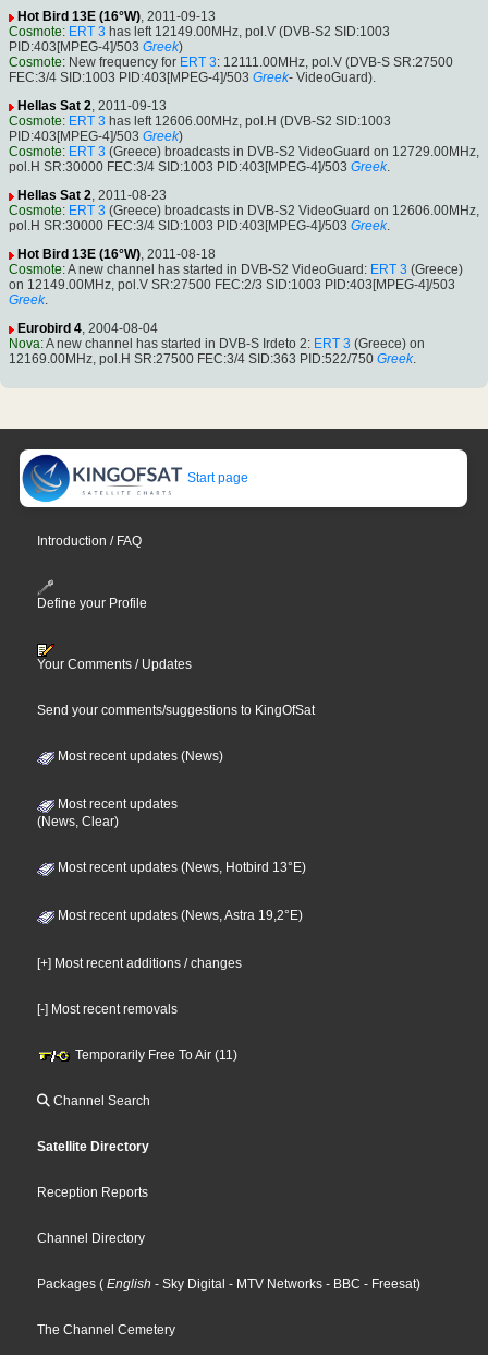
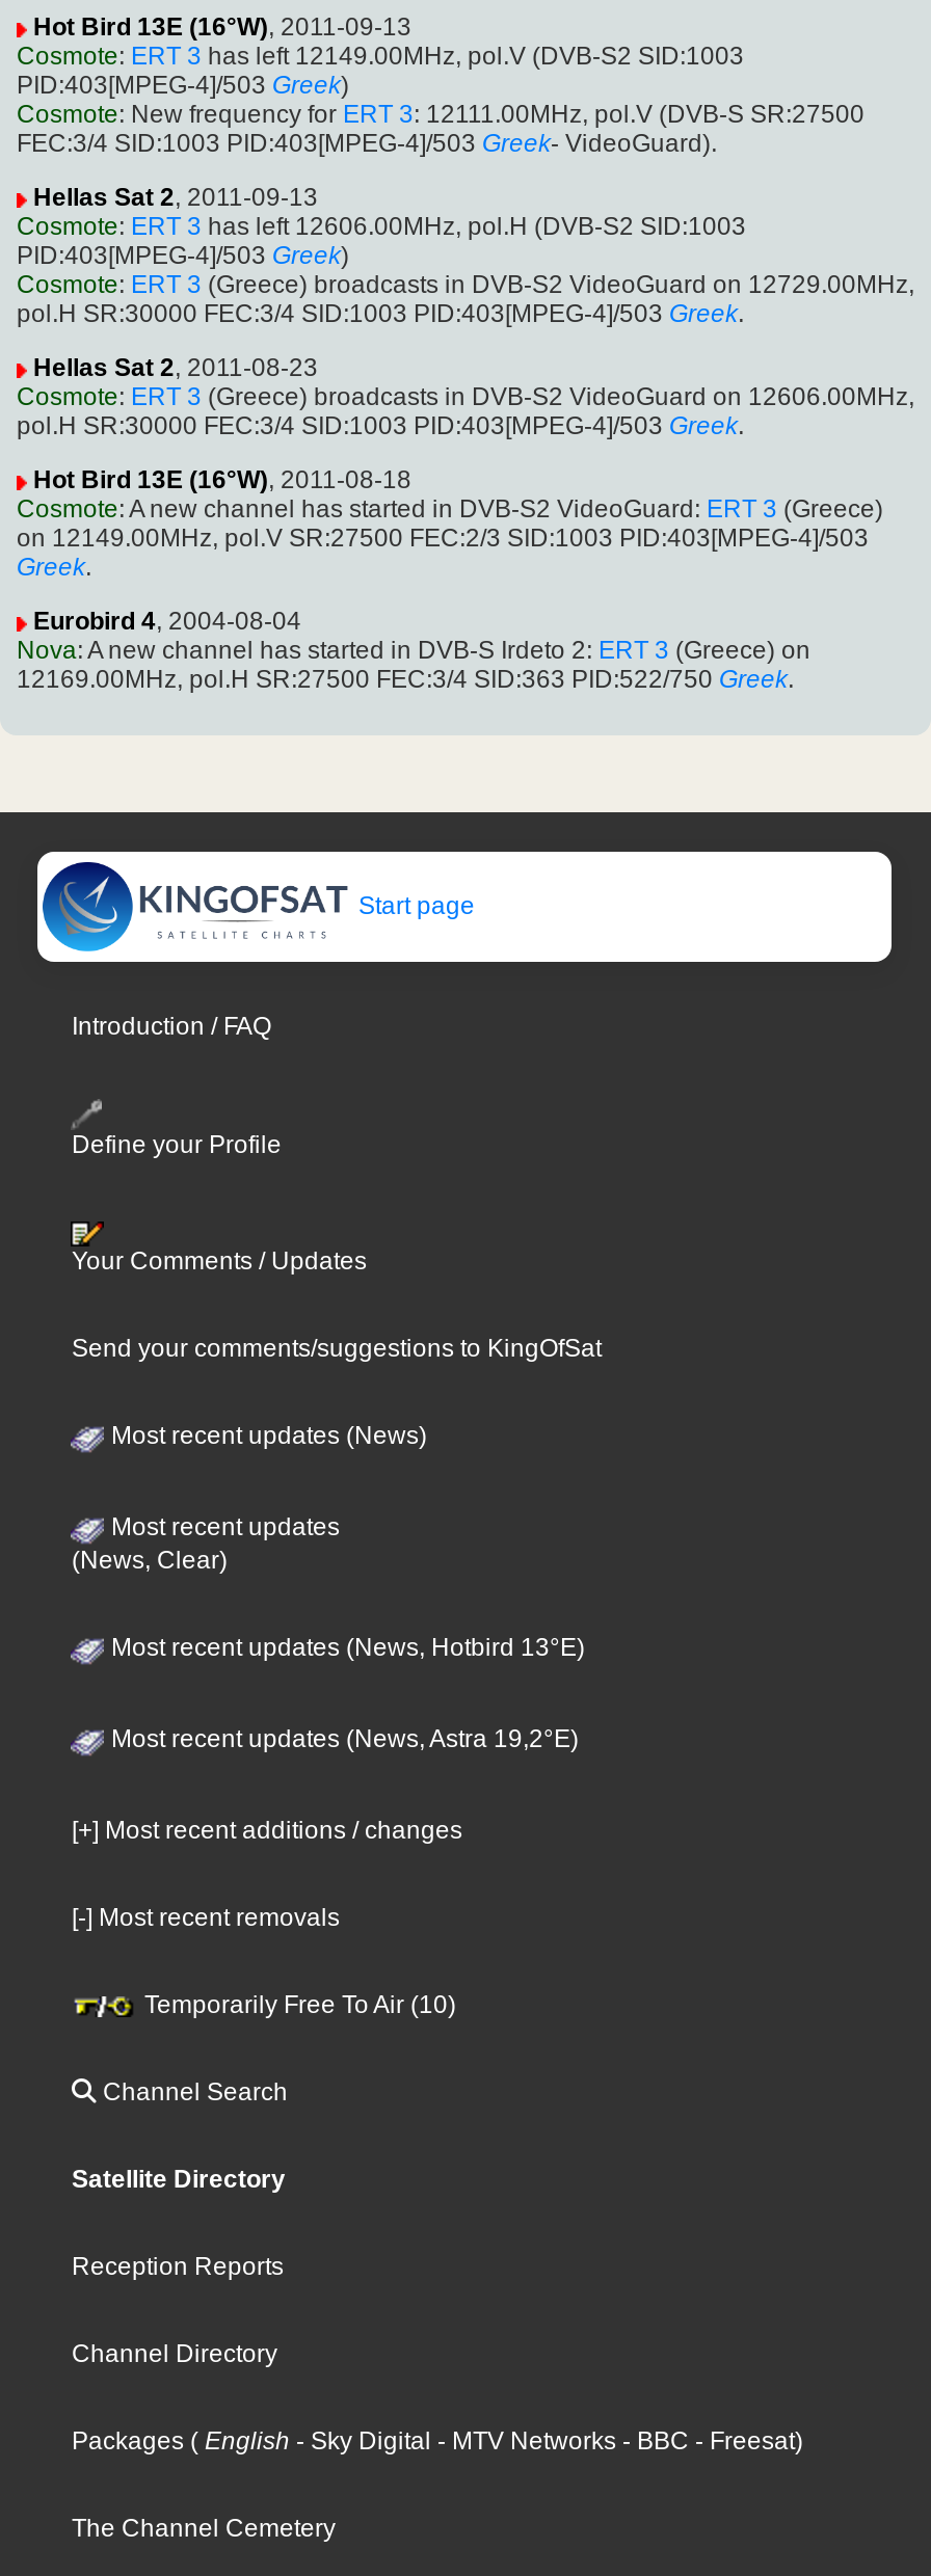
[72,1047,238,1063] Temporarily Free To Air (11) -> [138,1990,456,2019] Temporarily Free To Air (10)

